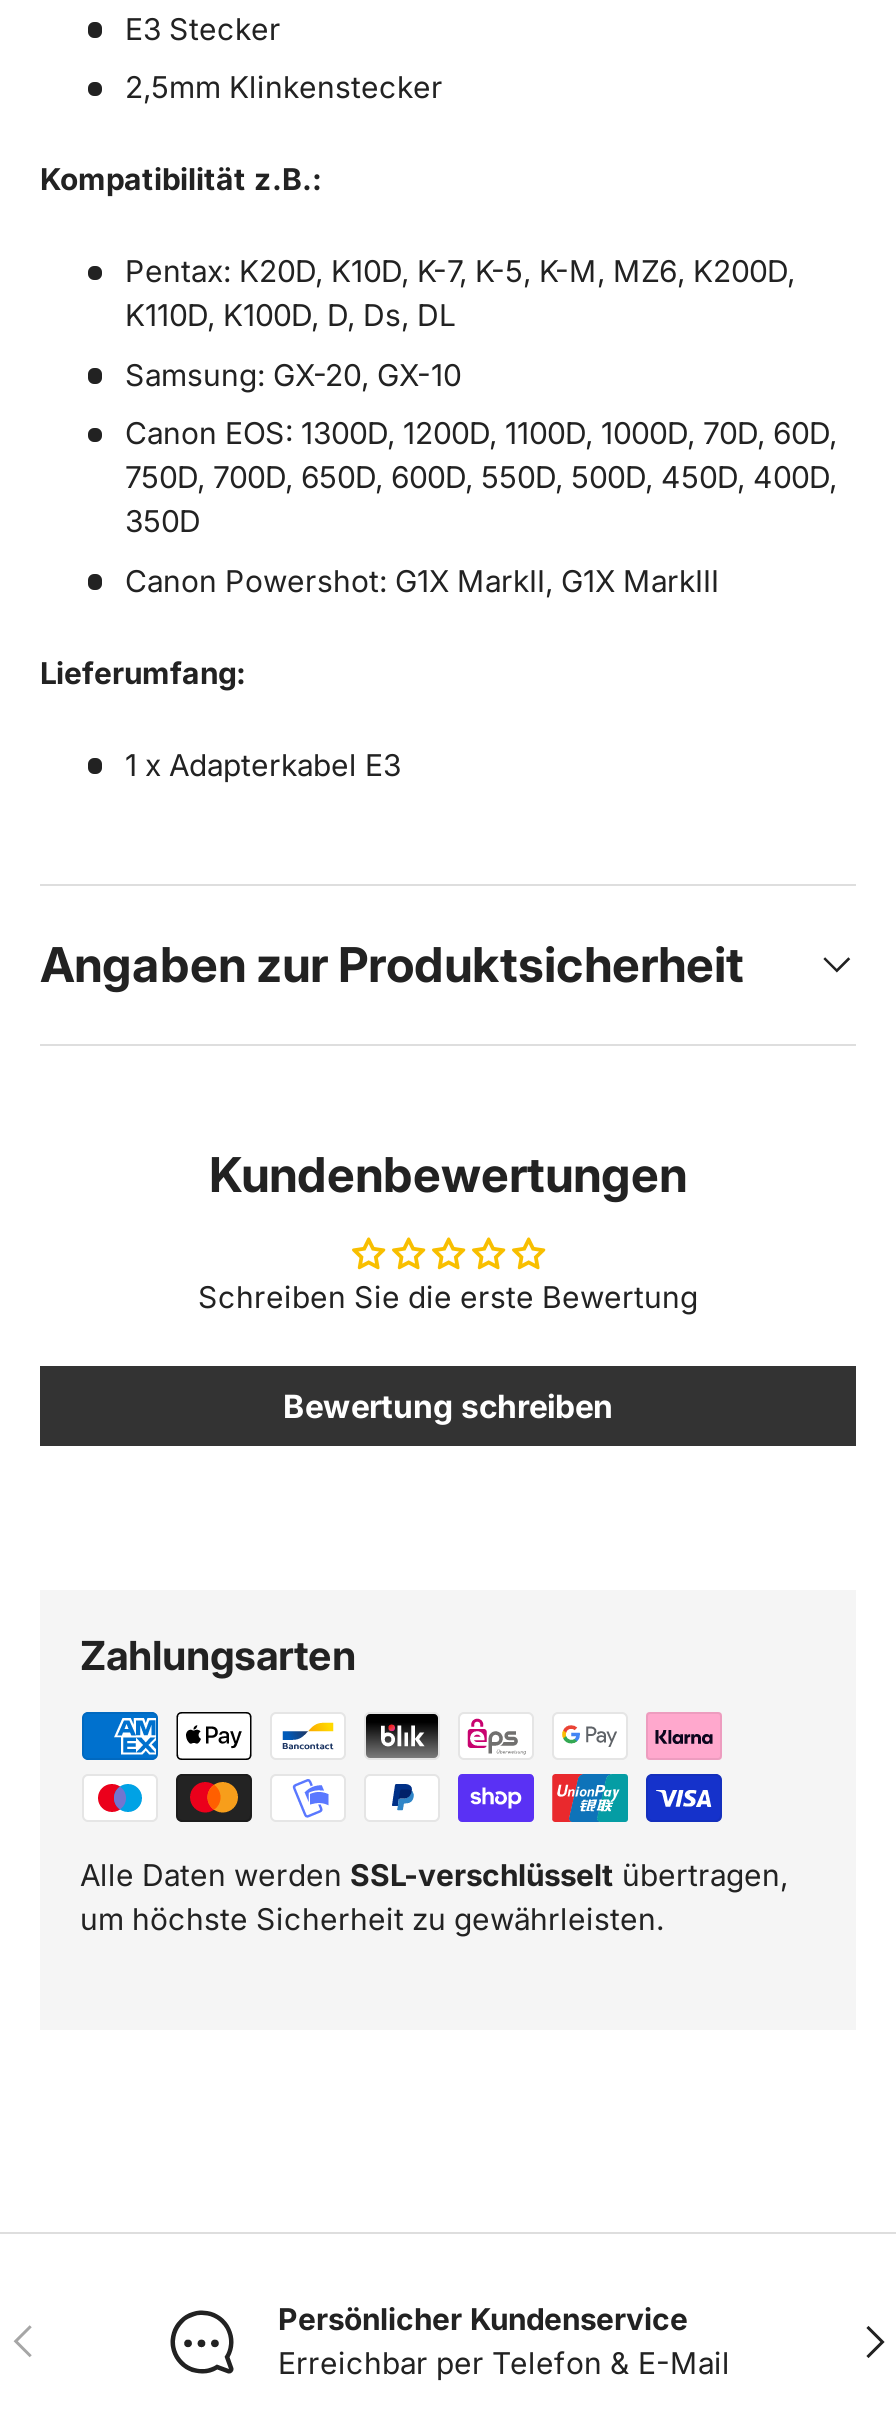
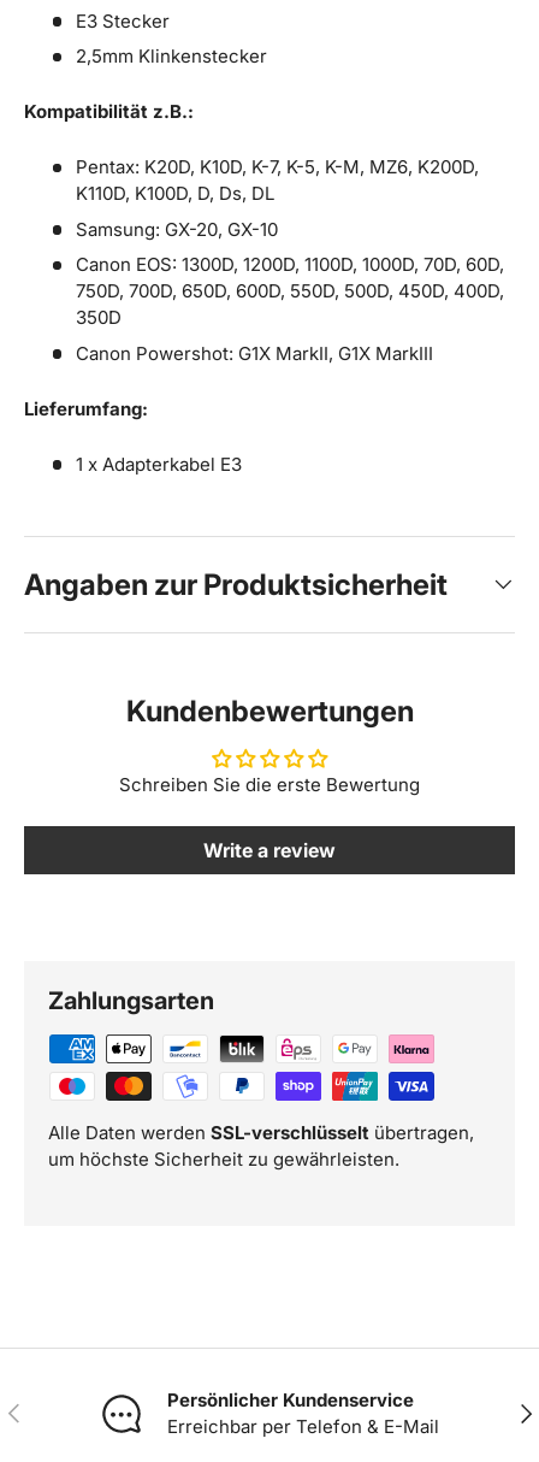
[283,1385,613,1425] Bewertung schreiben -> [203,838,336,862] Write a review

